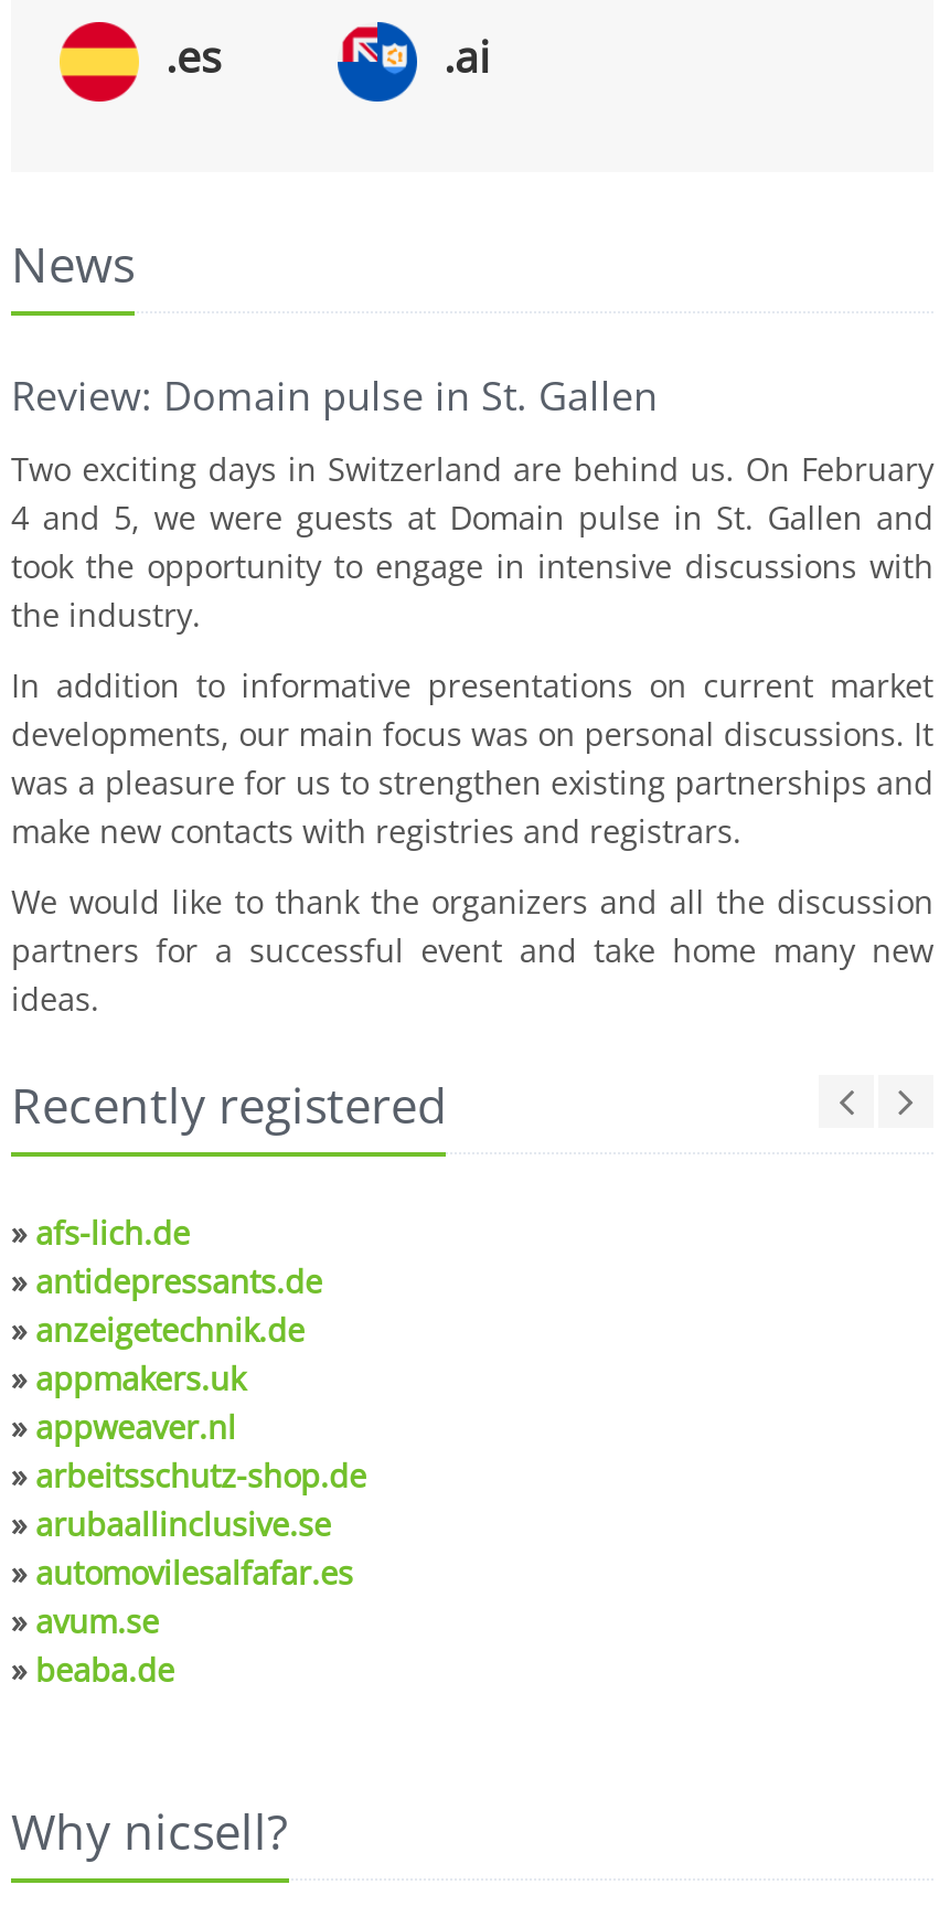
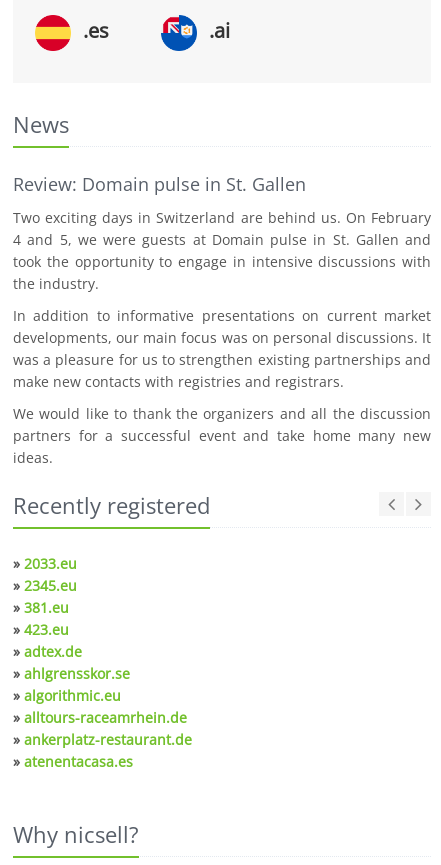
[11,1212,366,1691] » afs-lich.de | » antidepressants.de | » anzeigetechnik.de | » appmakers.uk | » appweaver.nl | » arbeitsschutz-shop.de | » arubaallinclusive.se | » automovilesalfafar.es | » avum.se | » beaba.de -> [13,554,192,771] » 2033.eu | » 2345.eu | » 381.eu | » 423.eu | » adtex.de | » ahlgrensskor.se | » algorithmic.eu | » alltours-raceamrhein.de | » ankerplatz-restaurant.de | » atenentacasa.es

